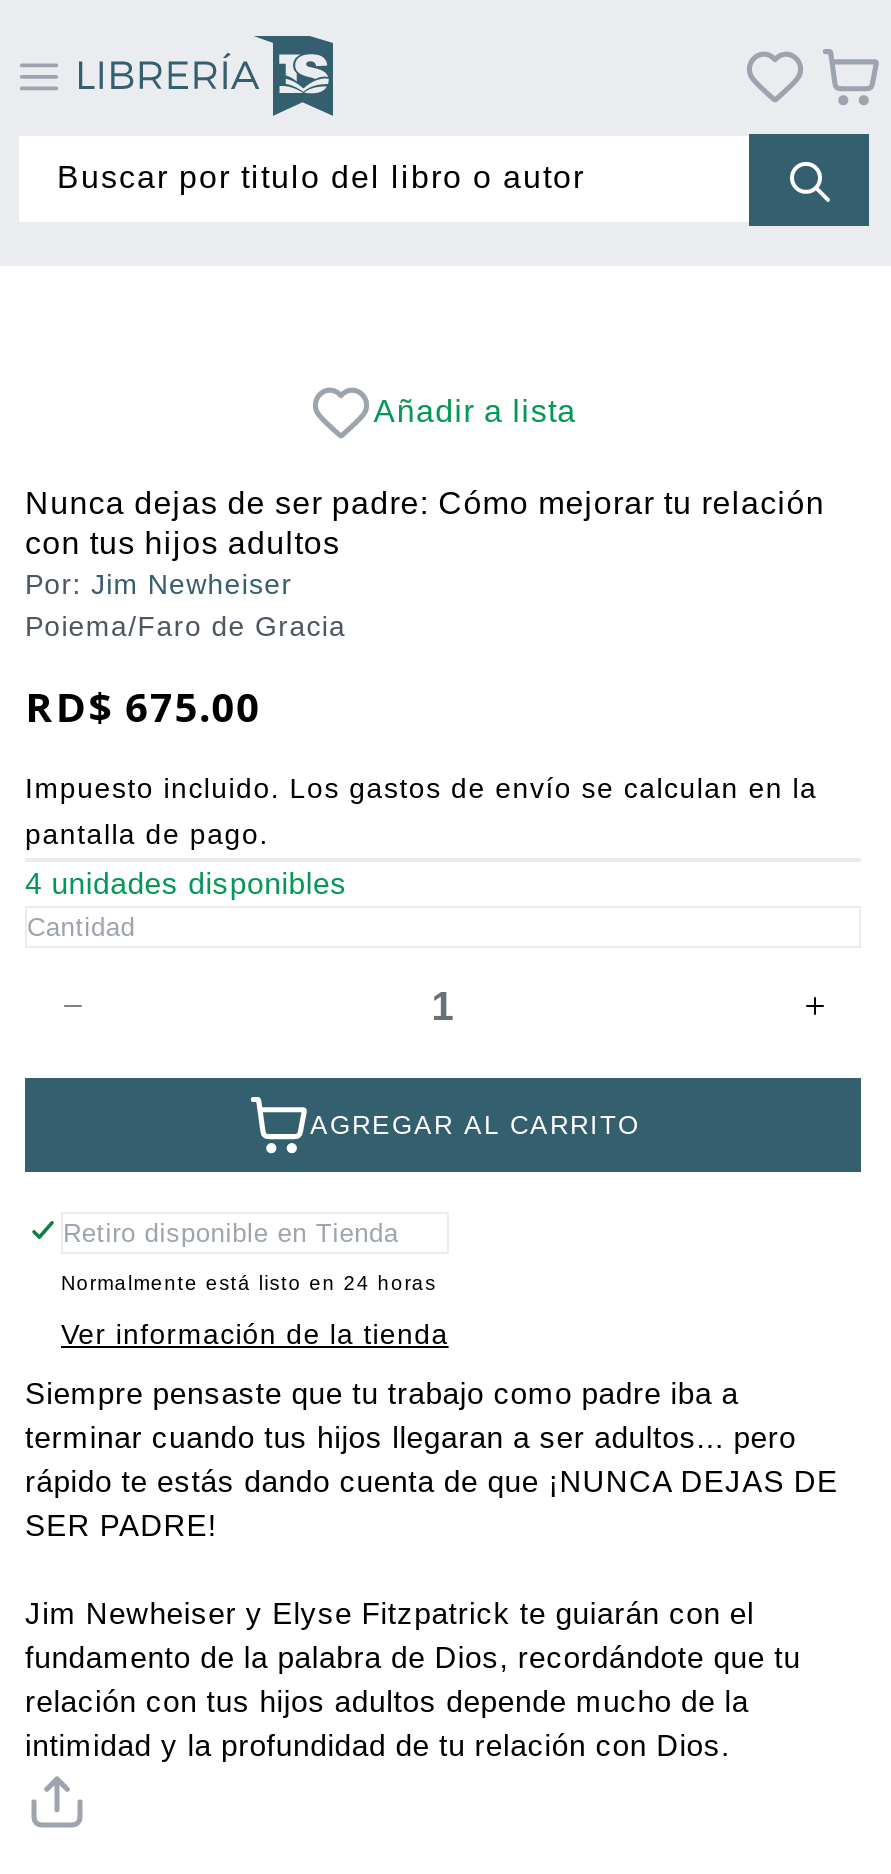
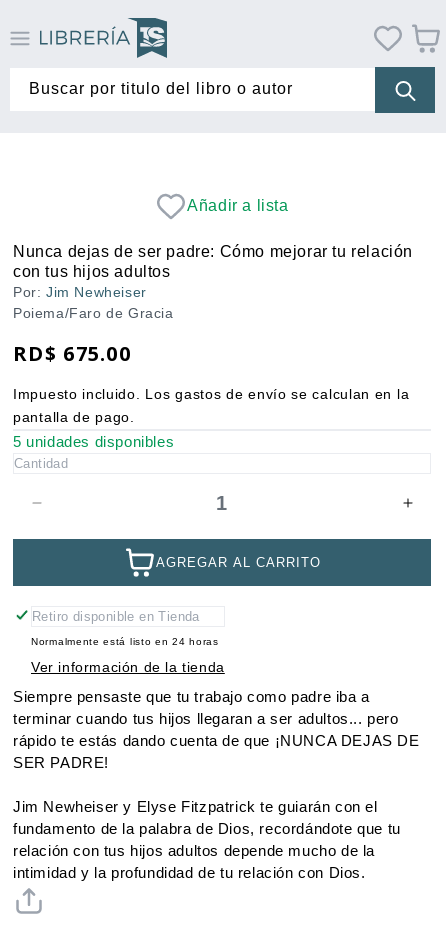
[25,866,347,900] 4 unidades disponibles -> [13,433,174,450] 5 unidades disponibles

